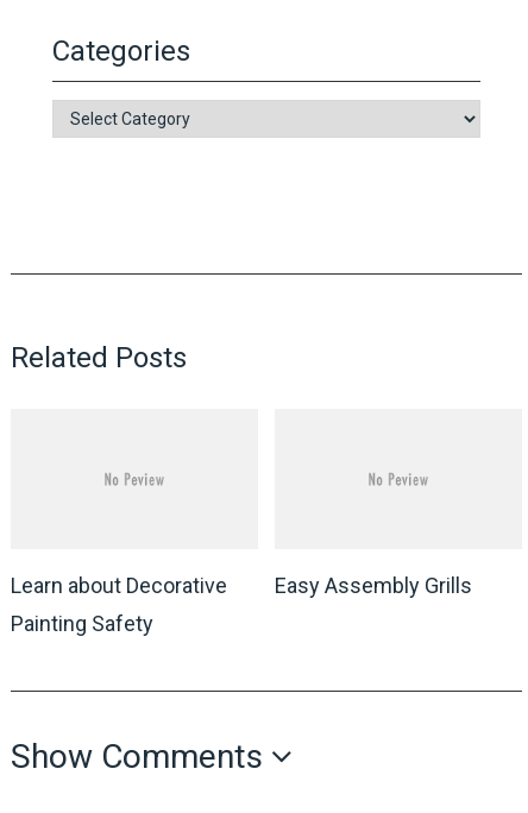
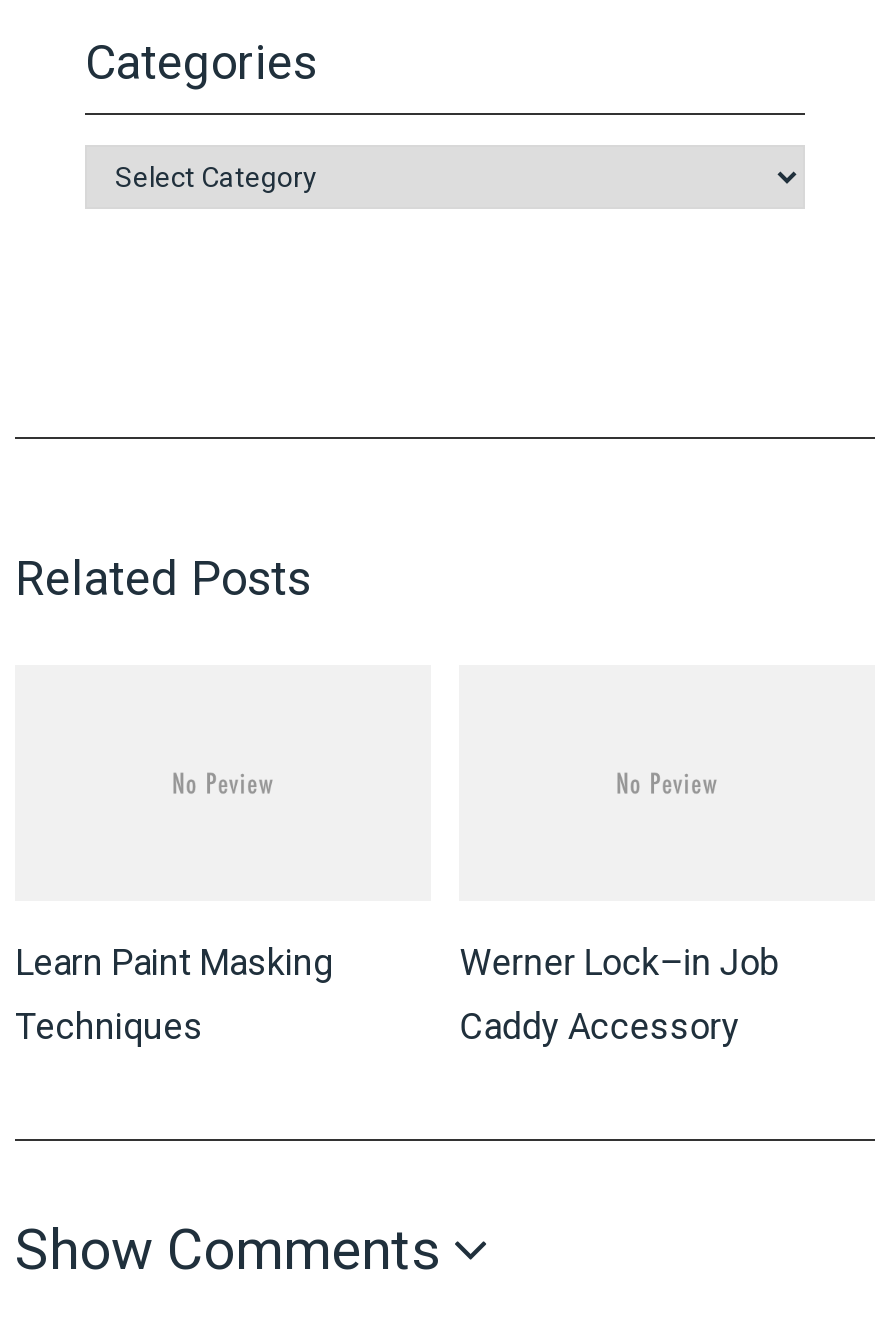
[11,573,227,636] Learn about Decorative | Painting Safety -> [15,941,333,1047] Learn Paint Masking | Techniques
[275,573,472,598] Easy Assembly Grills -> [460,941,780,1047] Werner Lock–in Job | Caddy Accessory

